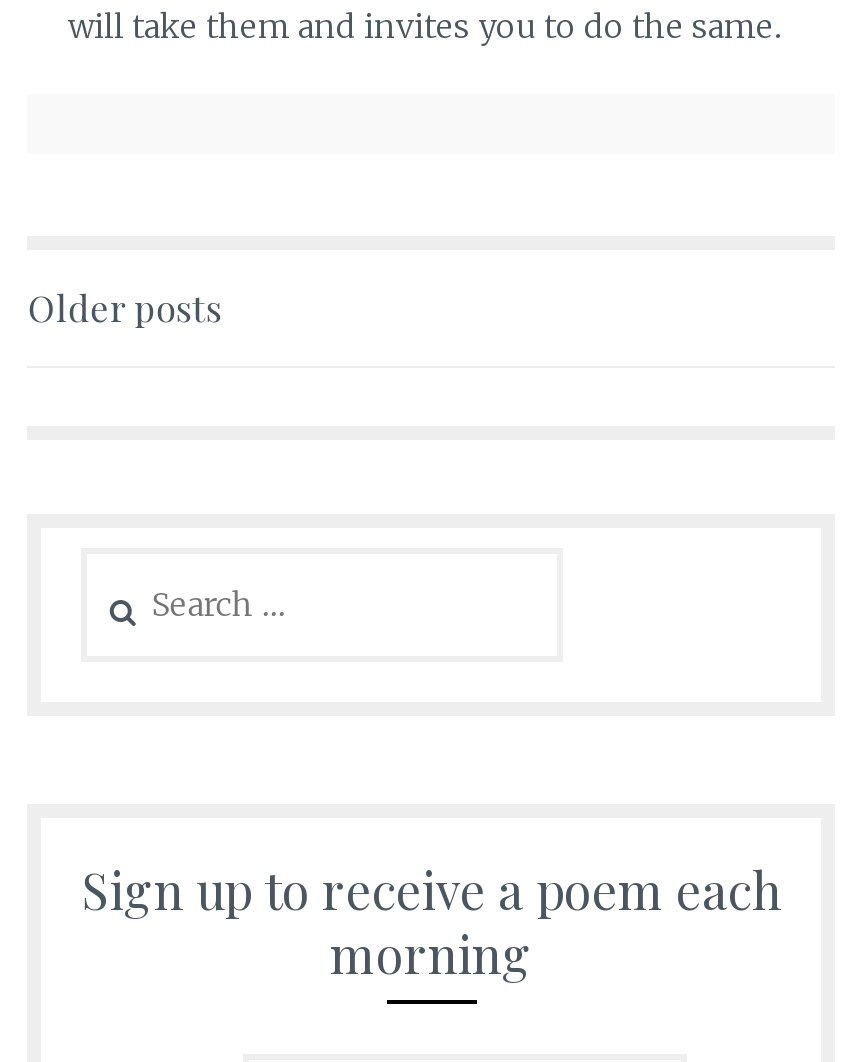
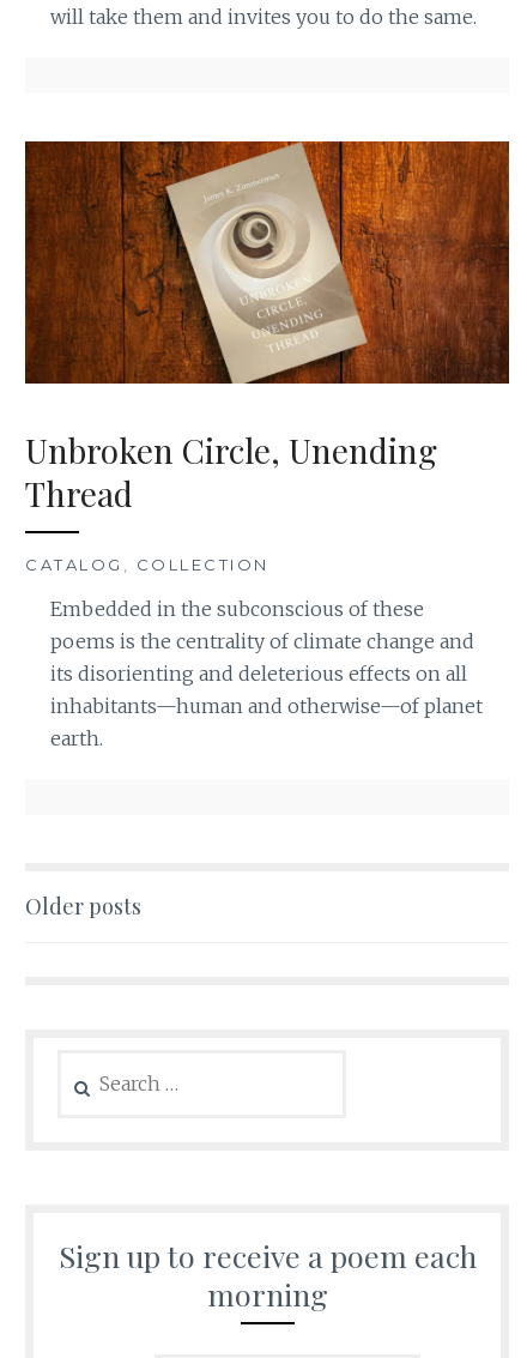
none -> [24,140,510,750] [image] | Unbroken Circle, Unending | Thread | CATALOG, COLLECTION | Embedded in the subconscious of these | poems is the centrality of climate change and | its disorienting and deleterious effects on all | inhabitants—human and otherwise—of planet | earth.

